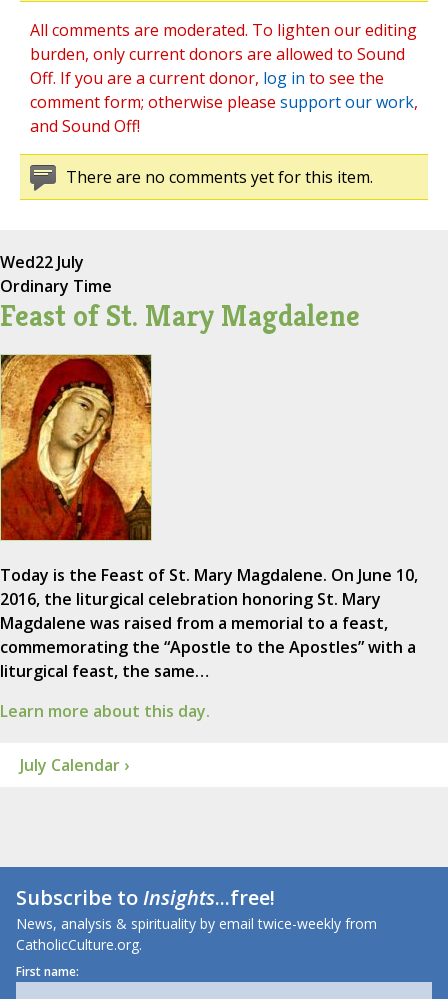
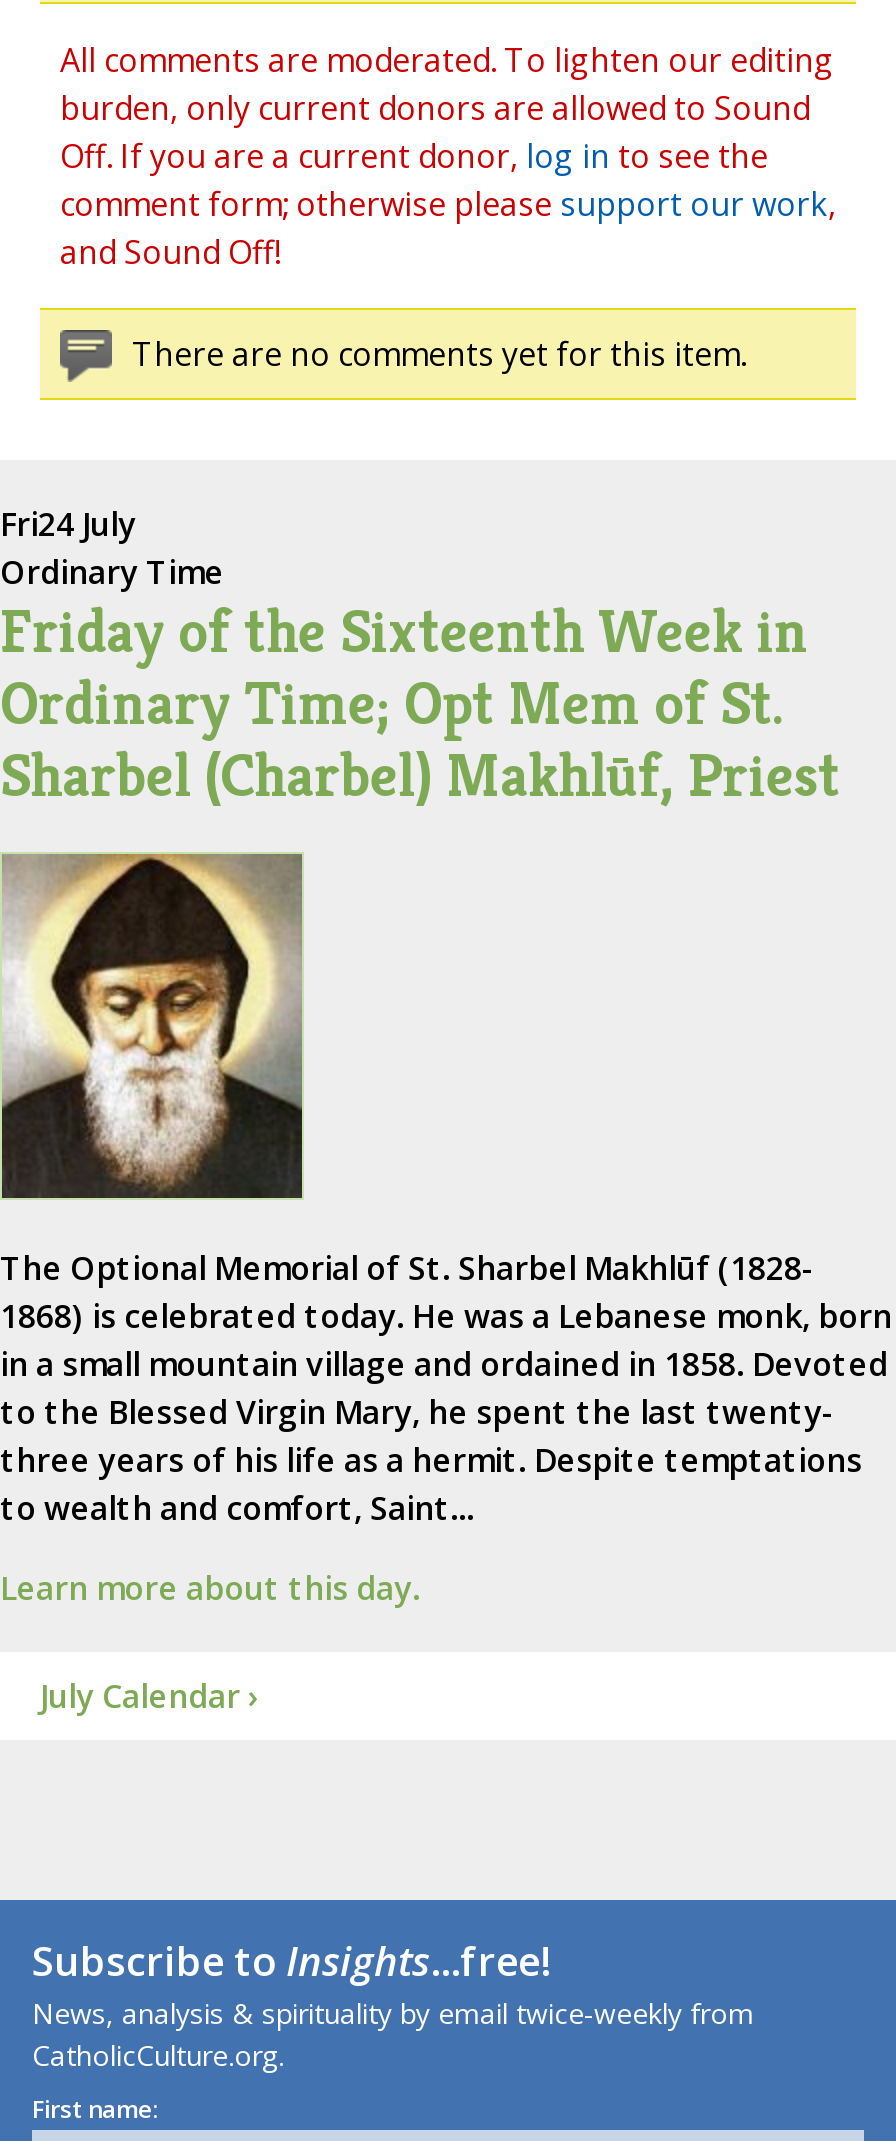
[0,251,84,273] Wed22 July -> [0,502,136,546] Fri24 July
[0,297,360,335] Feast of St. Mary Magdalene -> [0,594,840,814] Friday of the Sixteenth Week in | Ordinary Time; Opt Mem of St. | Sharbel (Charbel) Makhlūf, Priest
[3,415,152,533] [image] -> [6,852,304,1114] [image]
[0,564,418,682] Today is the Feast of St. Mary Magdalene. On June 10, | 2016, the liturgical celebration honoring St. Mary | Magdalene was raised from a memorial to a feast, | commemorating the “Apostle to the Apostles” with a | liturgical feast, the same… -> [0,1246,892,1530] The Optional Memorial of St. Sharbel Makhlūf (1828- | 1868) is celebrated today. He was a Lebanese monk, born | in a small mountain village and ordained in 1858. Devoted | to the Blessed Virgin Mary, he spent the last twenty- | three years of his life as a hermit. Despite temptations | to wealth and comfort, Saint…

